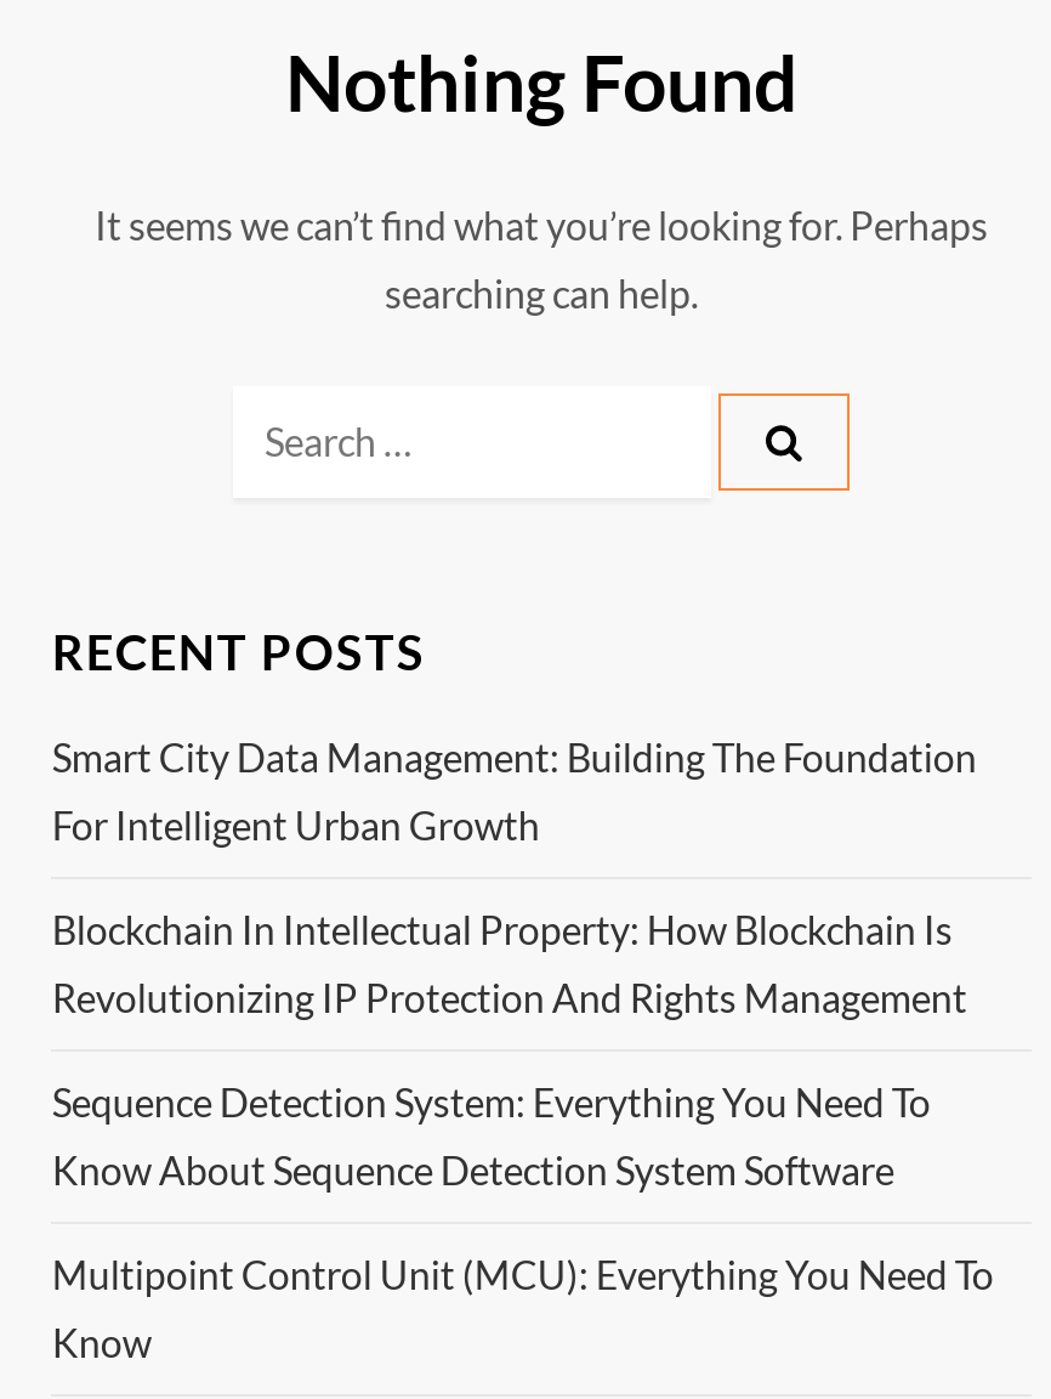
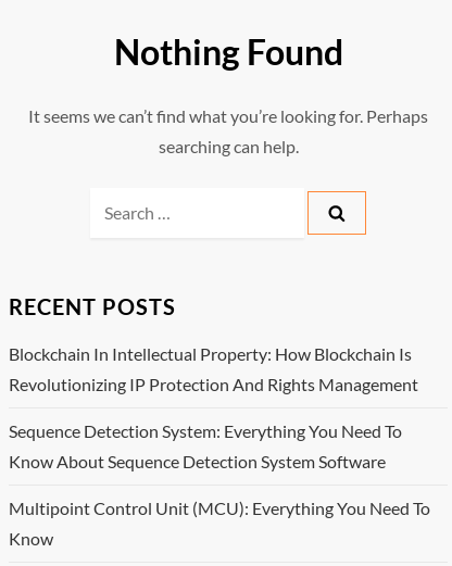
[52,734,977,848] Smart City Data Management: Building The Foundation | For Intelligent Urban Growth -> none

